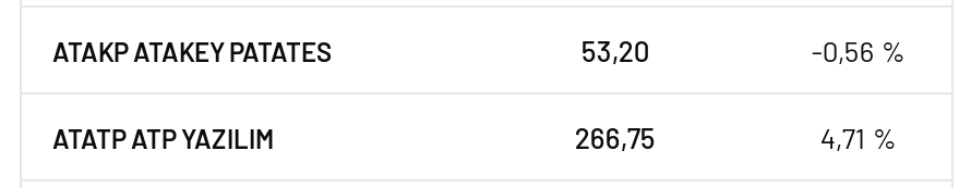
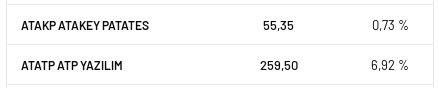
[581,33,649,67] 53,20 -> [263,16,294,32] 55,35
[811,33,905,67] -0,56 % -> [372,16,409,32] 0,73 %
[575,120,655,154] 266,75 -> [260,56,298,72] 259,50
[820,120,897,154] 4,71 % -> [371,56,409,72] 6,92 %

